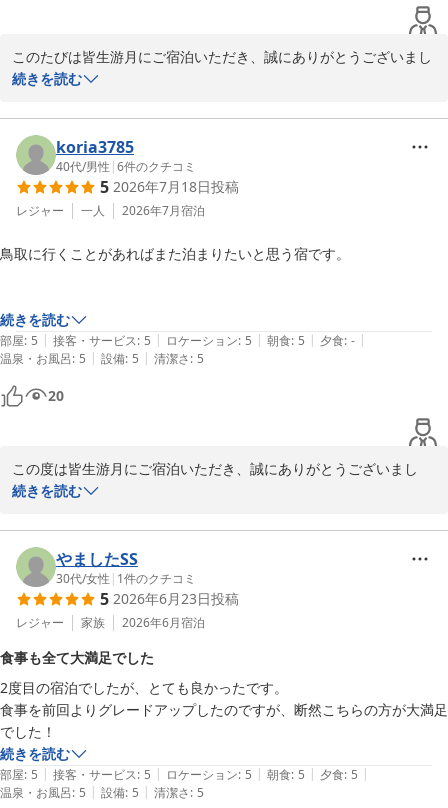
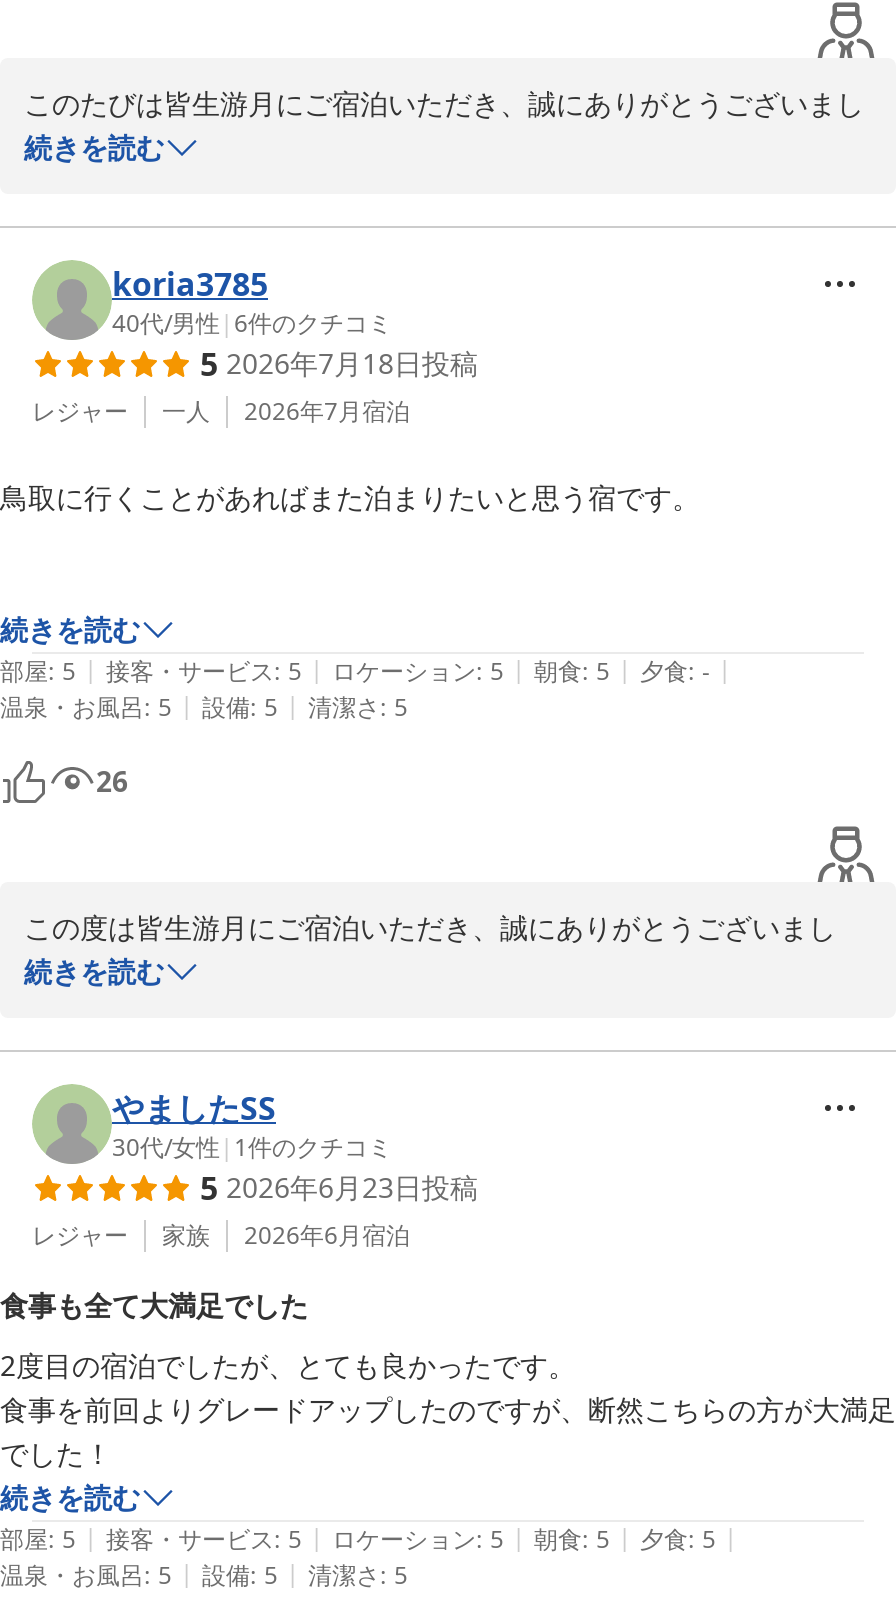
[48,386,64,405] 20 -> [96,762,128,800] 26

